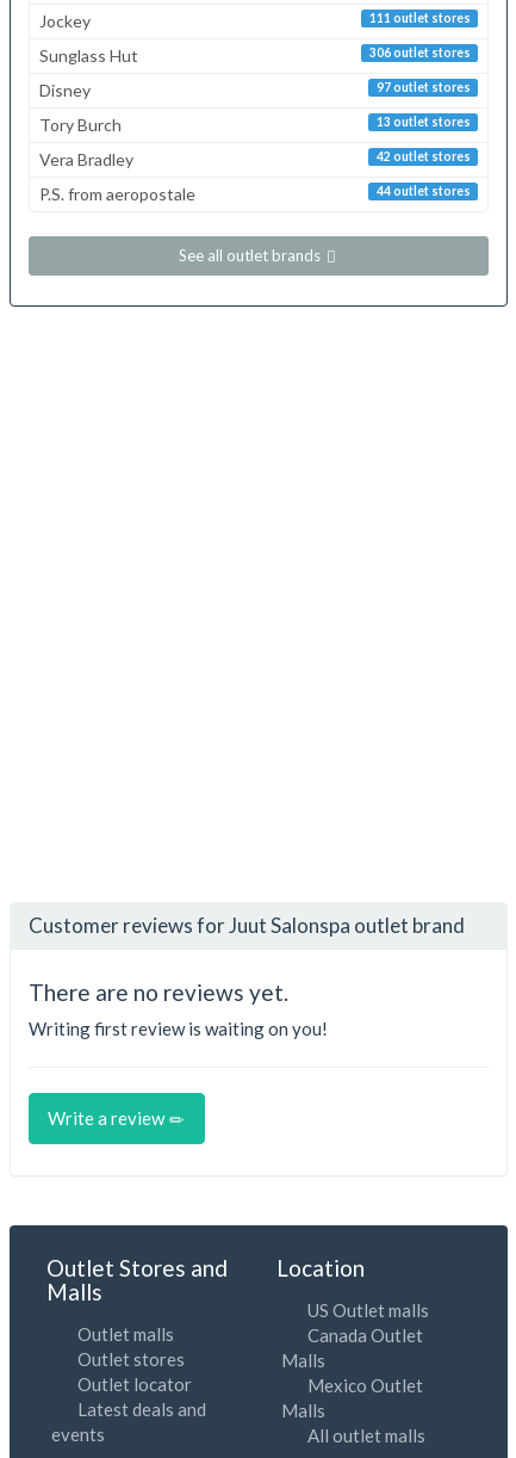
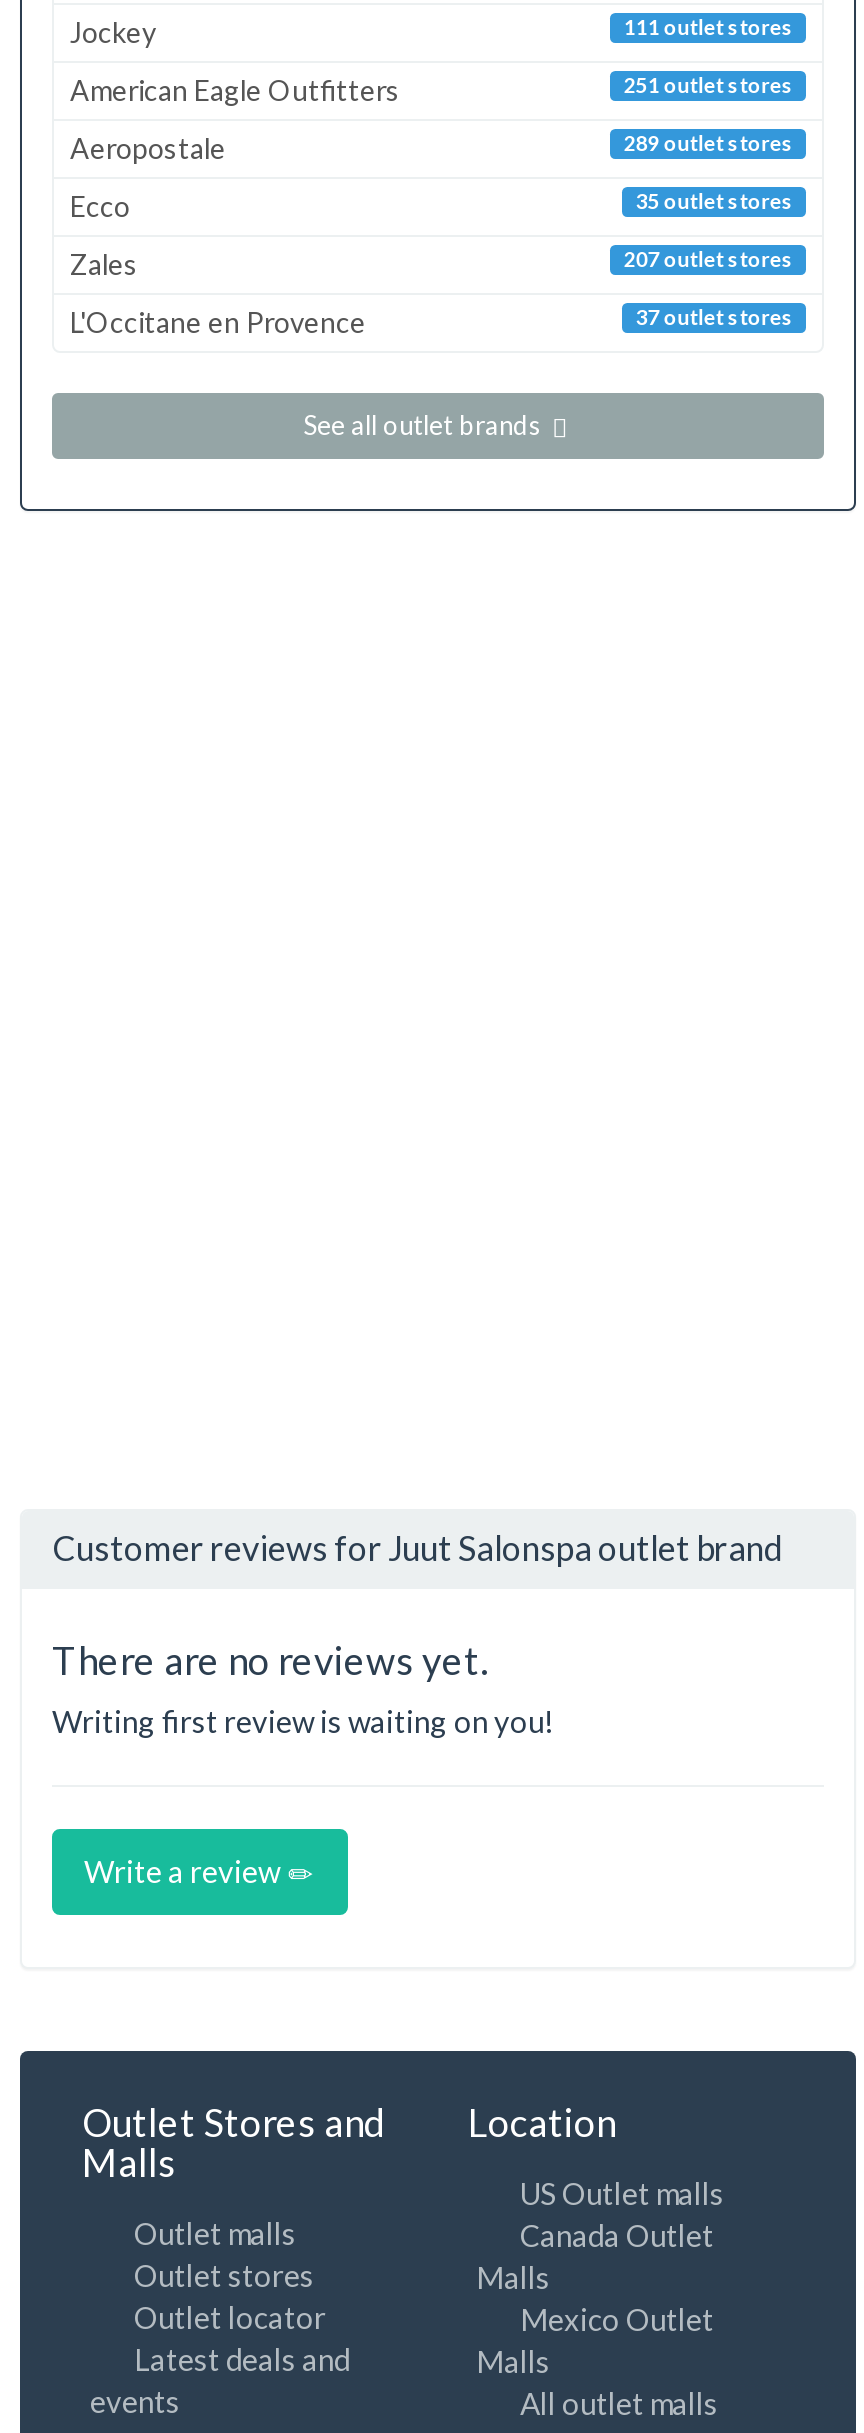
[39,45,470,65] 306 outlet stores | Sunglass Hut -> [70,72,793,106] 251 outlet stores | American Eagle Outfitters
[39,79,470,100] 97 outlet stores | Disney -> [70,130,793,164] 289 outlet stores | Aeropostale
[39,114,470,134] 13 outlet stores | Tory Burch -> [70,188,793,222] 35 outlet stores | Ecco
[39,149,470,169] 42 outlet stores | Vera Bradley -> [70,246,793,280] 207 outlet stores | Zales
[39,183,470,203] 44 outlet stores | P.S. from aeropostale -> [70,304,793,338] 37 outlet stores | L'Occitane en Provence

